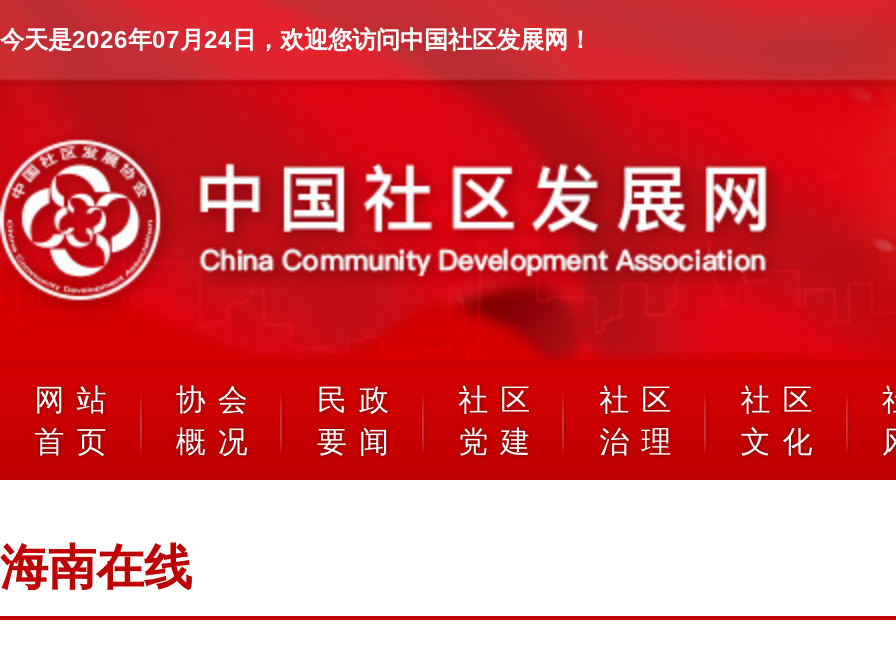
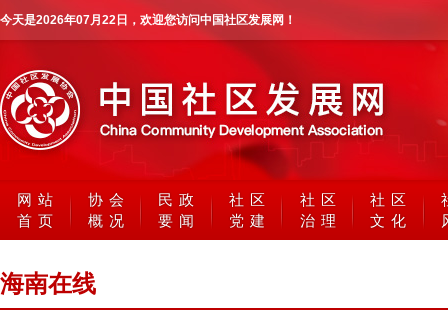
[0,26,592,54] 今天是2026年07月24日，欢迎您访问中国社区发展网！ -> [0,13,296,27] 今天是2026年07月22日，欢迎您访问中国社区发展网！

